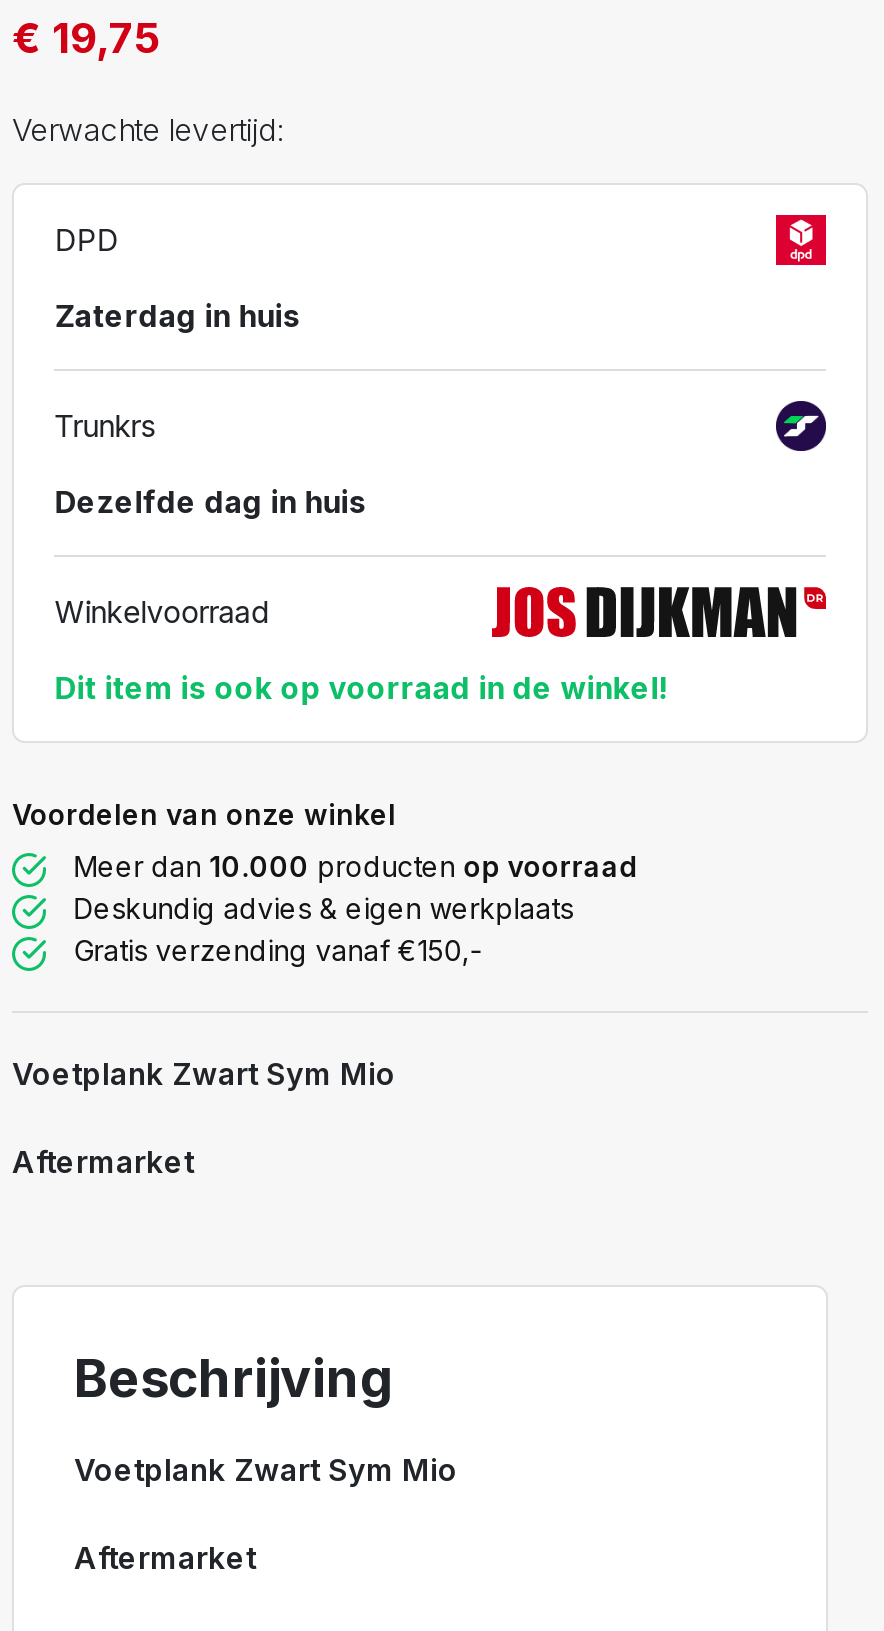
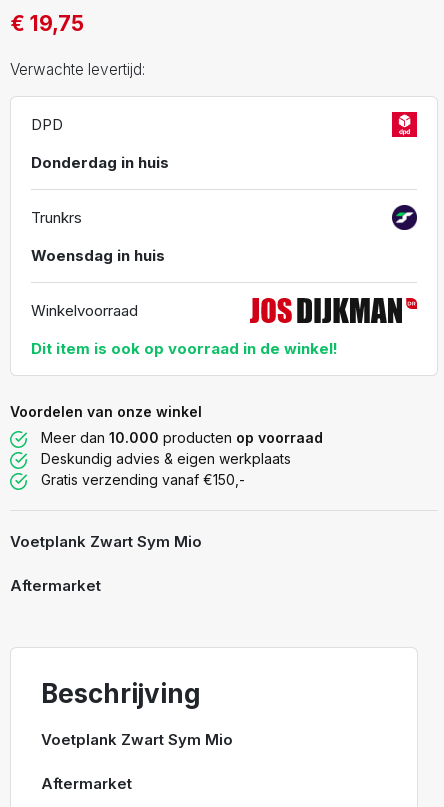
[54,298,300,336] Zaterdag in huis -> [31,153,169,172] Donderdag in huis
[54,484,366,522] Dezelfde dag in huis -> [31,246,165,265] Woensdag in huis

